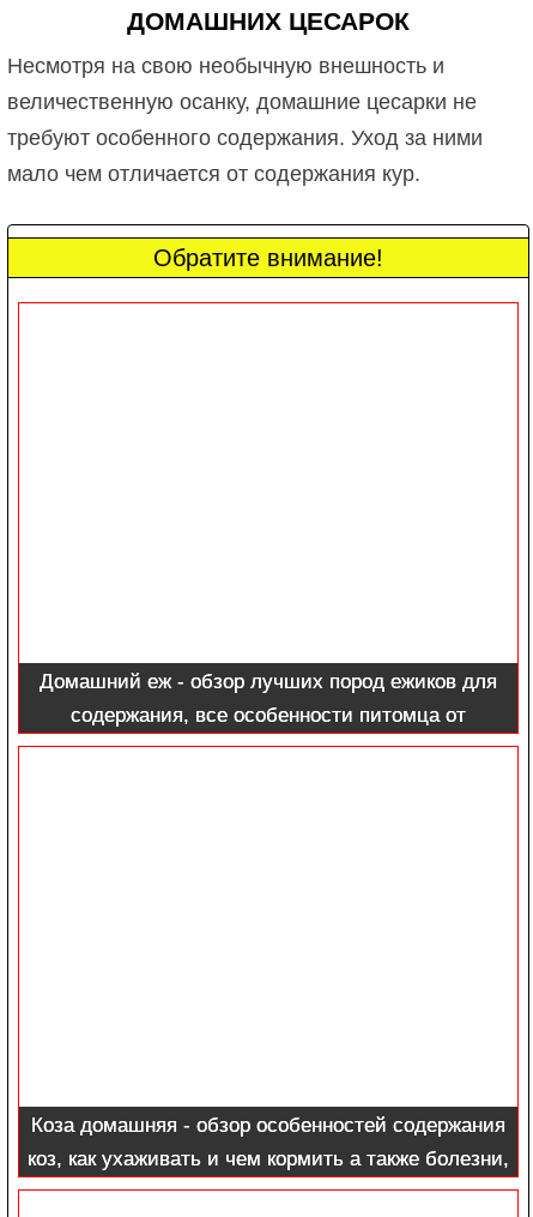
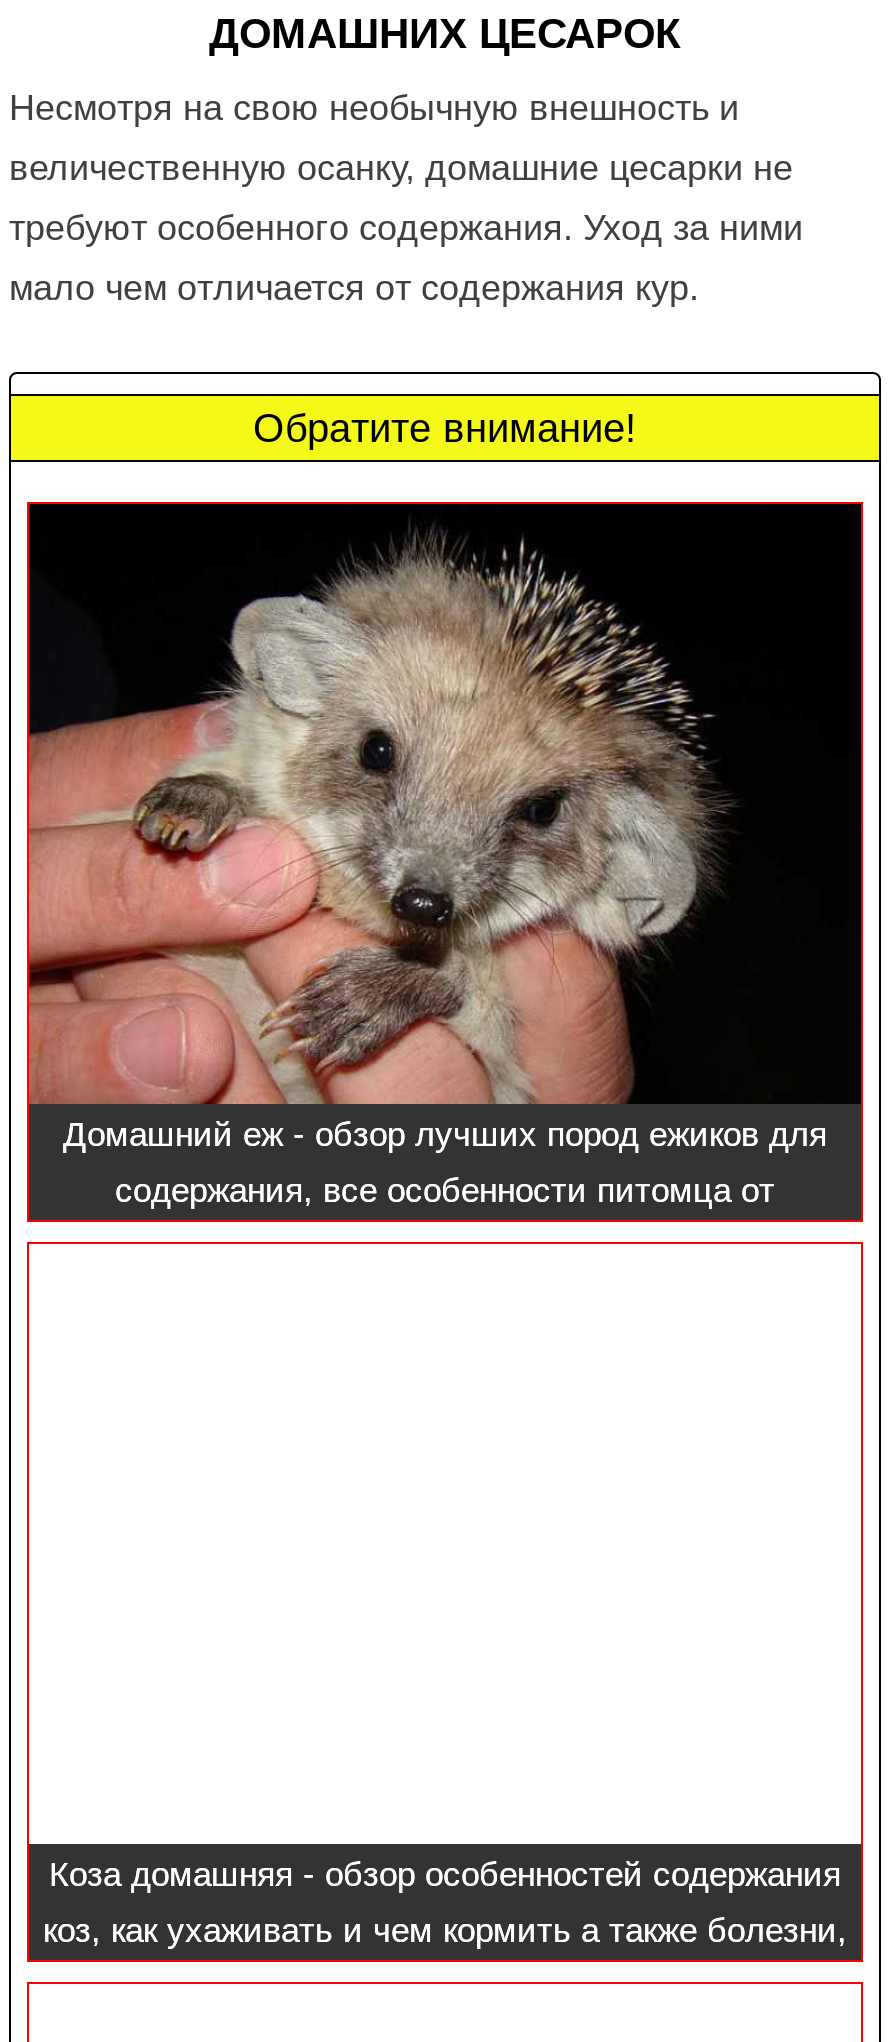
none -> [27,502,863,1106] [image]

